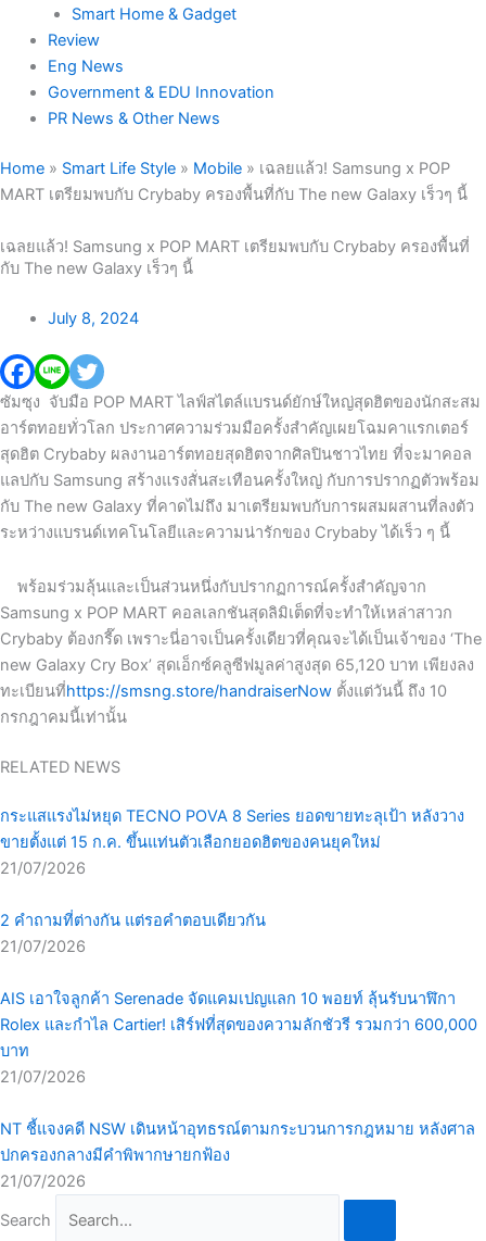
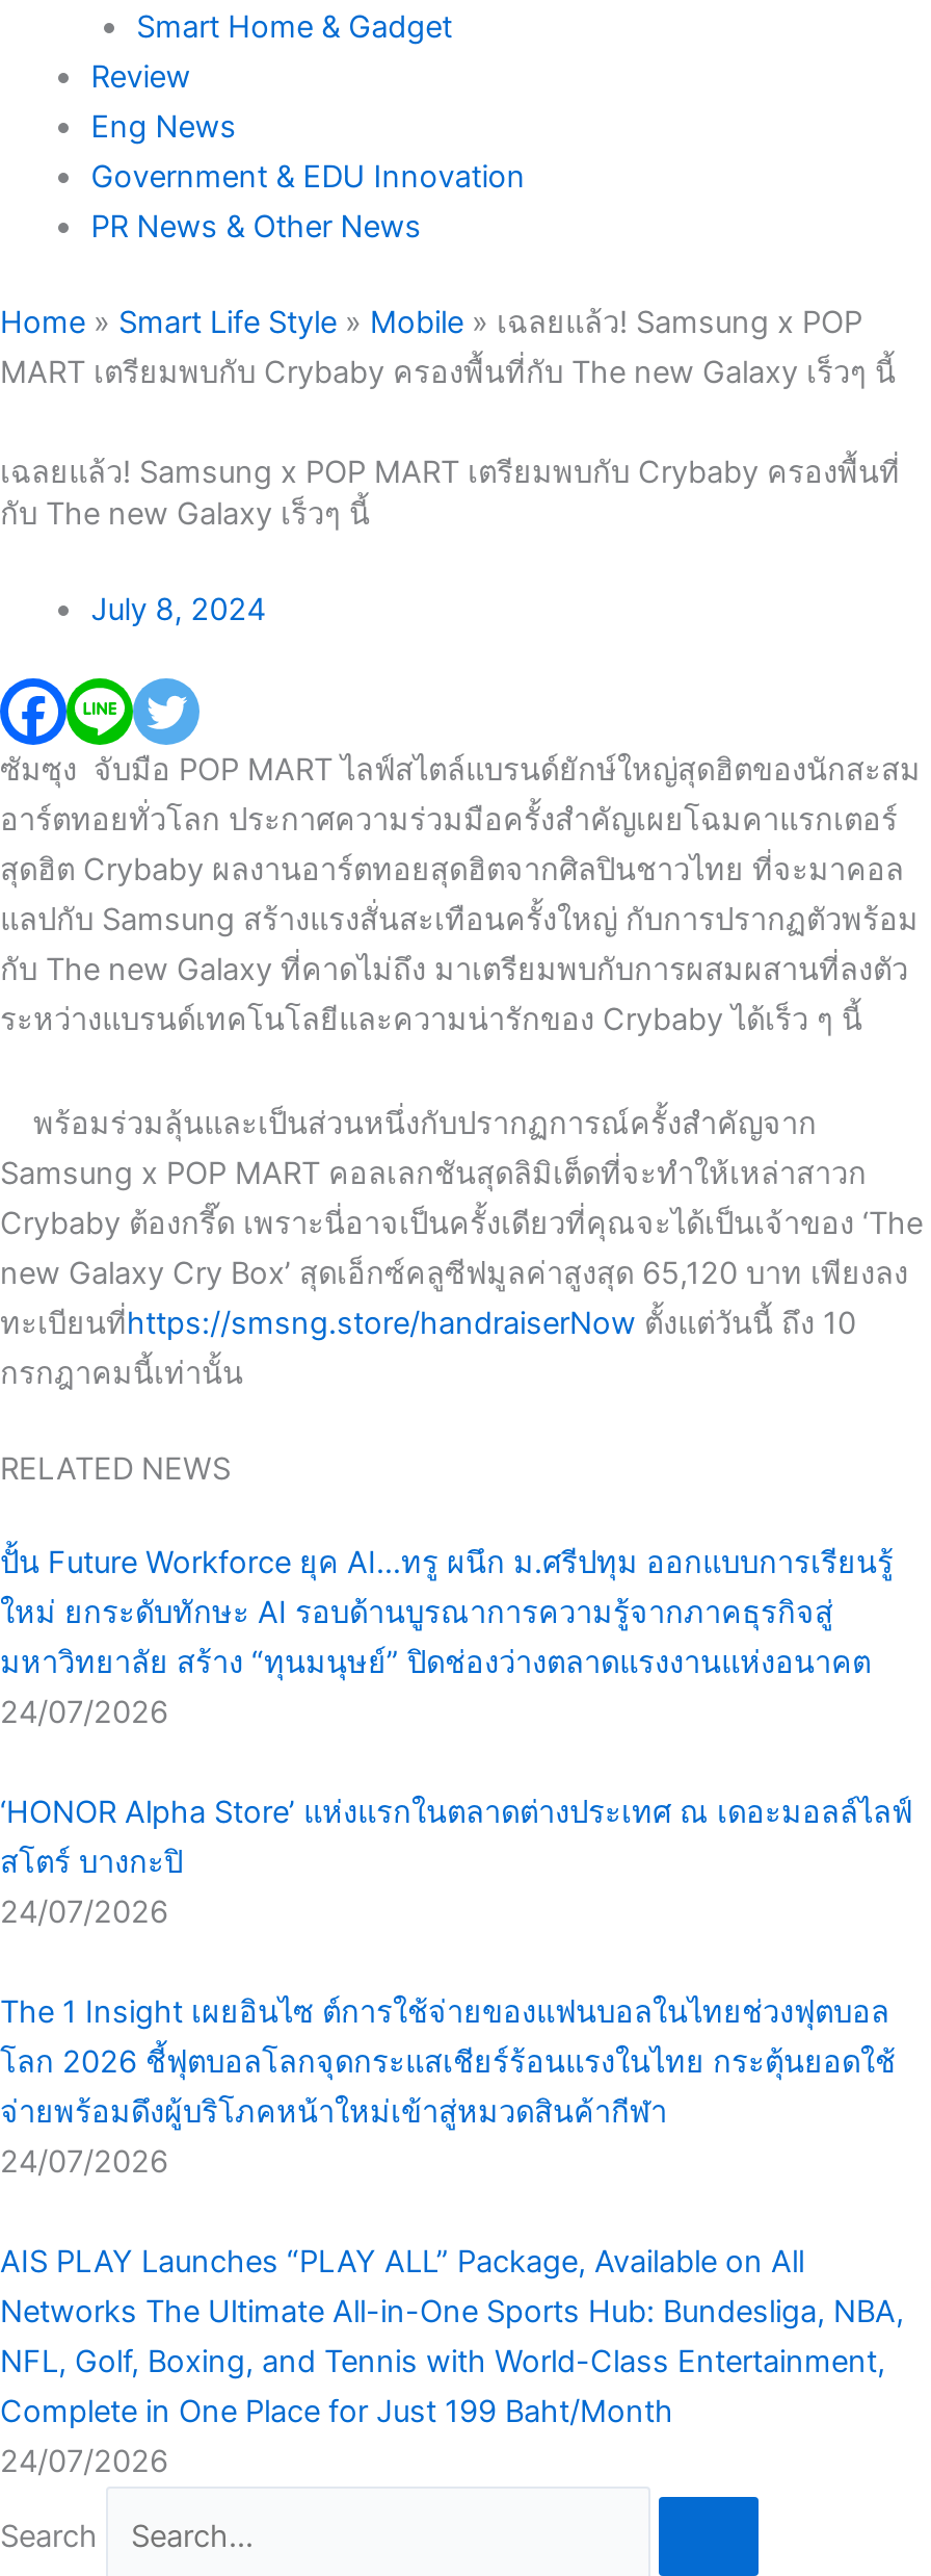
[0,807,464,878] กระแสแรงไม่หยุด TECNO POVA 8 Series ยอดขายทะลุเป้า หลังวาง | ขายตั้งแต่ 15 ก.ค. ขึ้นแท่นตัวเลือกยอดฮิตของคนยุคใหม่ | 21/07/2026 -> [0,1545,894,1732] ปั้น Future Workforce ยุค AI…ทรู ผนึก ม.ศรีปทุม ออกแบบการเรียนรู้ | ใหม่ ยกระดับทักษะ AI รอบด้านบูรณาการความรู้จากภาคธุรกิจสู่ | มหาวิทยาลัย สร้าง “ทุนมนุษย์” ปิดช่องว่างตลาดแรงงานแห่งอนาคต | 24/07/2026
[0,911,266,957] 2 คำถามที่ต่างกัน แต่รอคำตอบเดียวกัน | 21/07/2026 -> [0,1794,912,1932] ‘HONOR Alpha Store’ แห่งแรกในตลาดต่างประเทศ ณ เดอะมอลล์ไลฟ์ | สโตร์ บางกะปิ | 24/07/2026
[0,989,477,1087] AIS เอาใจลูกค้า Serenade จัดแคมเปญแลก 10 พอยท์ ลุ้นรับนาฬิกา | Rolex และกำไล Cartier! เสิร์ฟที่สุดของความลักชัวรี รวมกว่า 600,000 | บาท | 21/07/2026 -> [0,1994,896,2181] The 1 Insight เผยอินไซ ต์การใช้จ่ายของแฟนบอลในไทยช่วงฟุตบอล | โลก 2026 ชี้ฟุตบอลโลกจุดกระแสเชียร์ร้อนแรงในไทย กระตุ้นยอดใช้ | จ่ายพร้อมดึงผู้บริโภคหน้าใหม่เข้าสู่หมวดสินค้ากีฬา | 24/07/2026
[0,1120,475,1191] NT ชี้แจงคดี NSW เดินหน้าอุทธรณ์ตามกระบวนการกฎหมาย หลังศาล | ปกครองกลางมีคำพิพากษายกฟ้อง | 21/07/2026 -> [0,2244,904,2481] AIS PLAY Launches “PLAY ALL” Package, Available on All | Networks The Ultimate All-in-One Sports Hub: Bundesliga, NBA, | NFL, Golf, Boxing, and Tennis with World-Class Entertainment, | Complete in One Place for Just 199 Baht/Month | 24/07/2026

